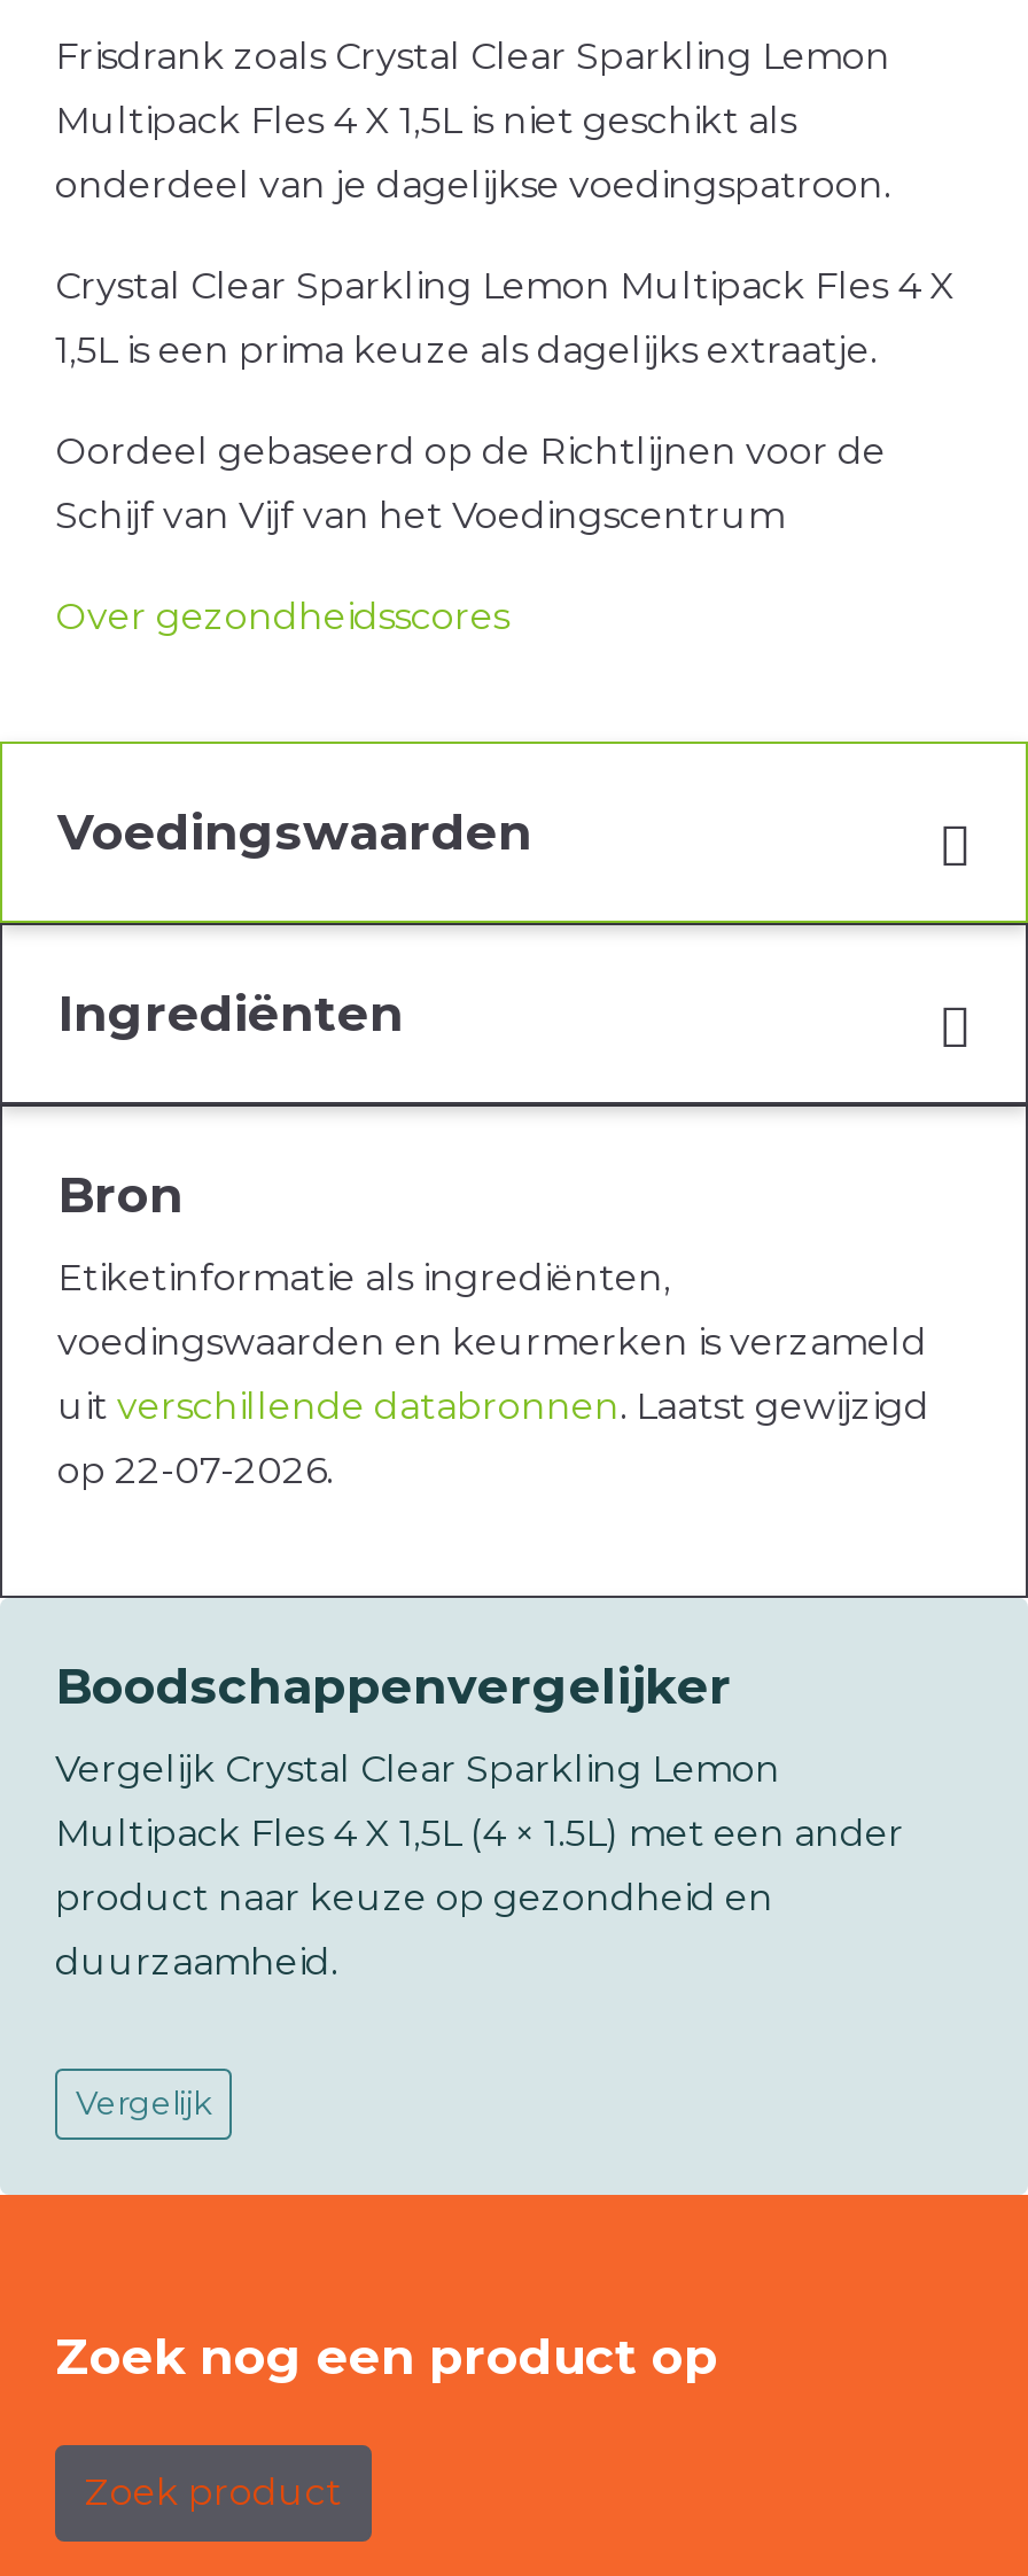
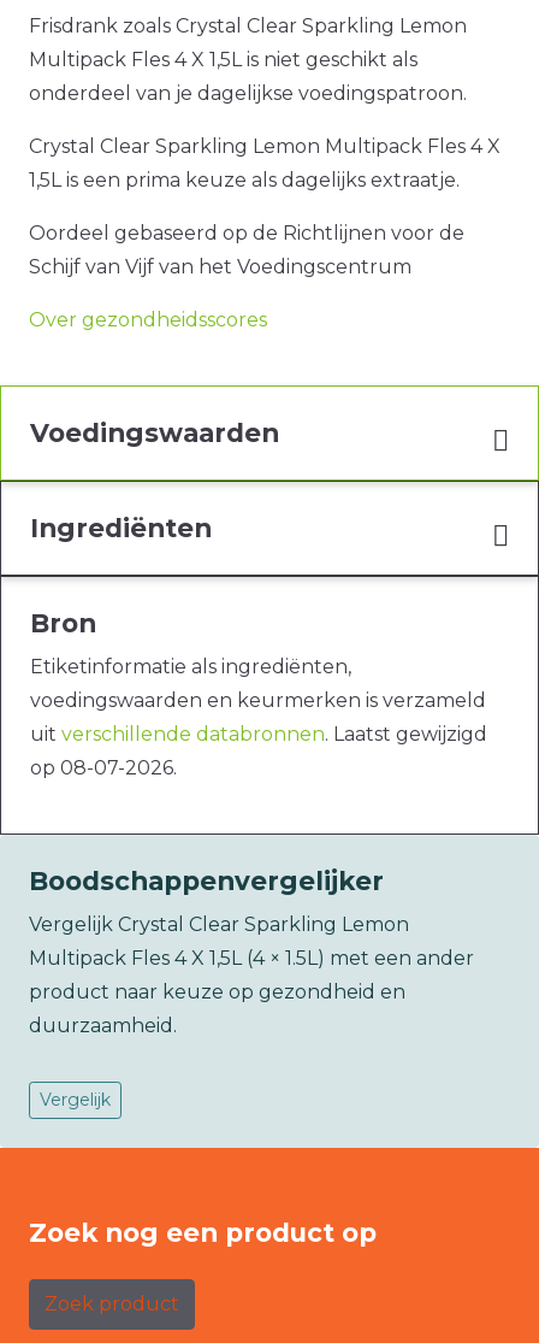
[57,1449,333,1492] op 22-07-2026. -> [30,756,177,779] op 08-07-2026.

